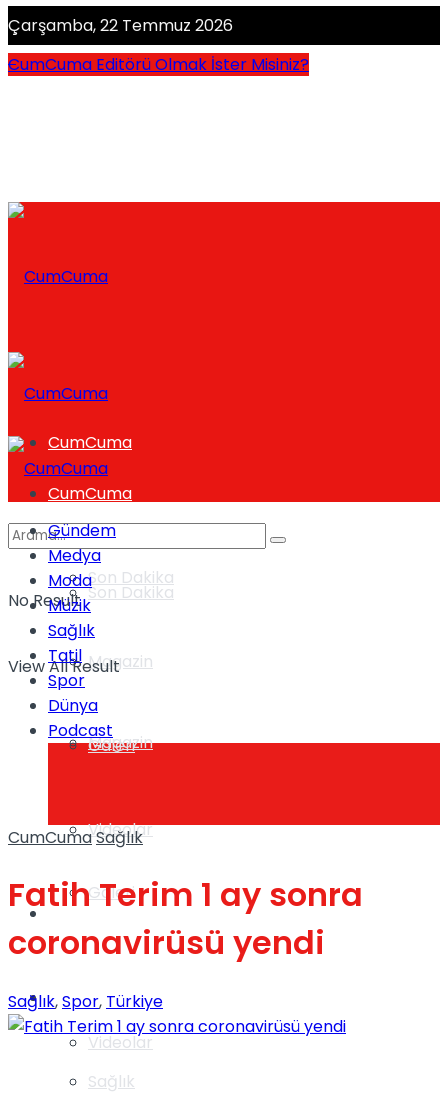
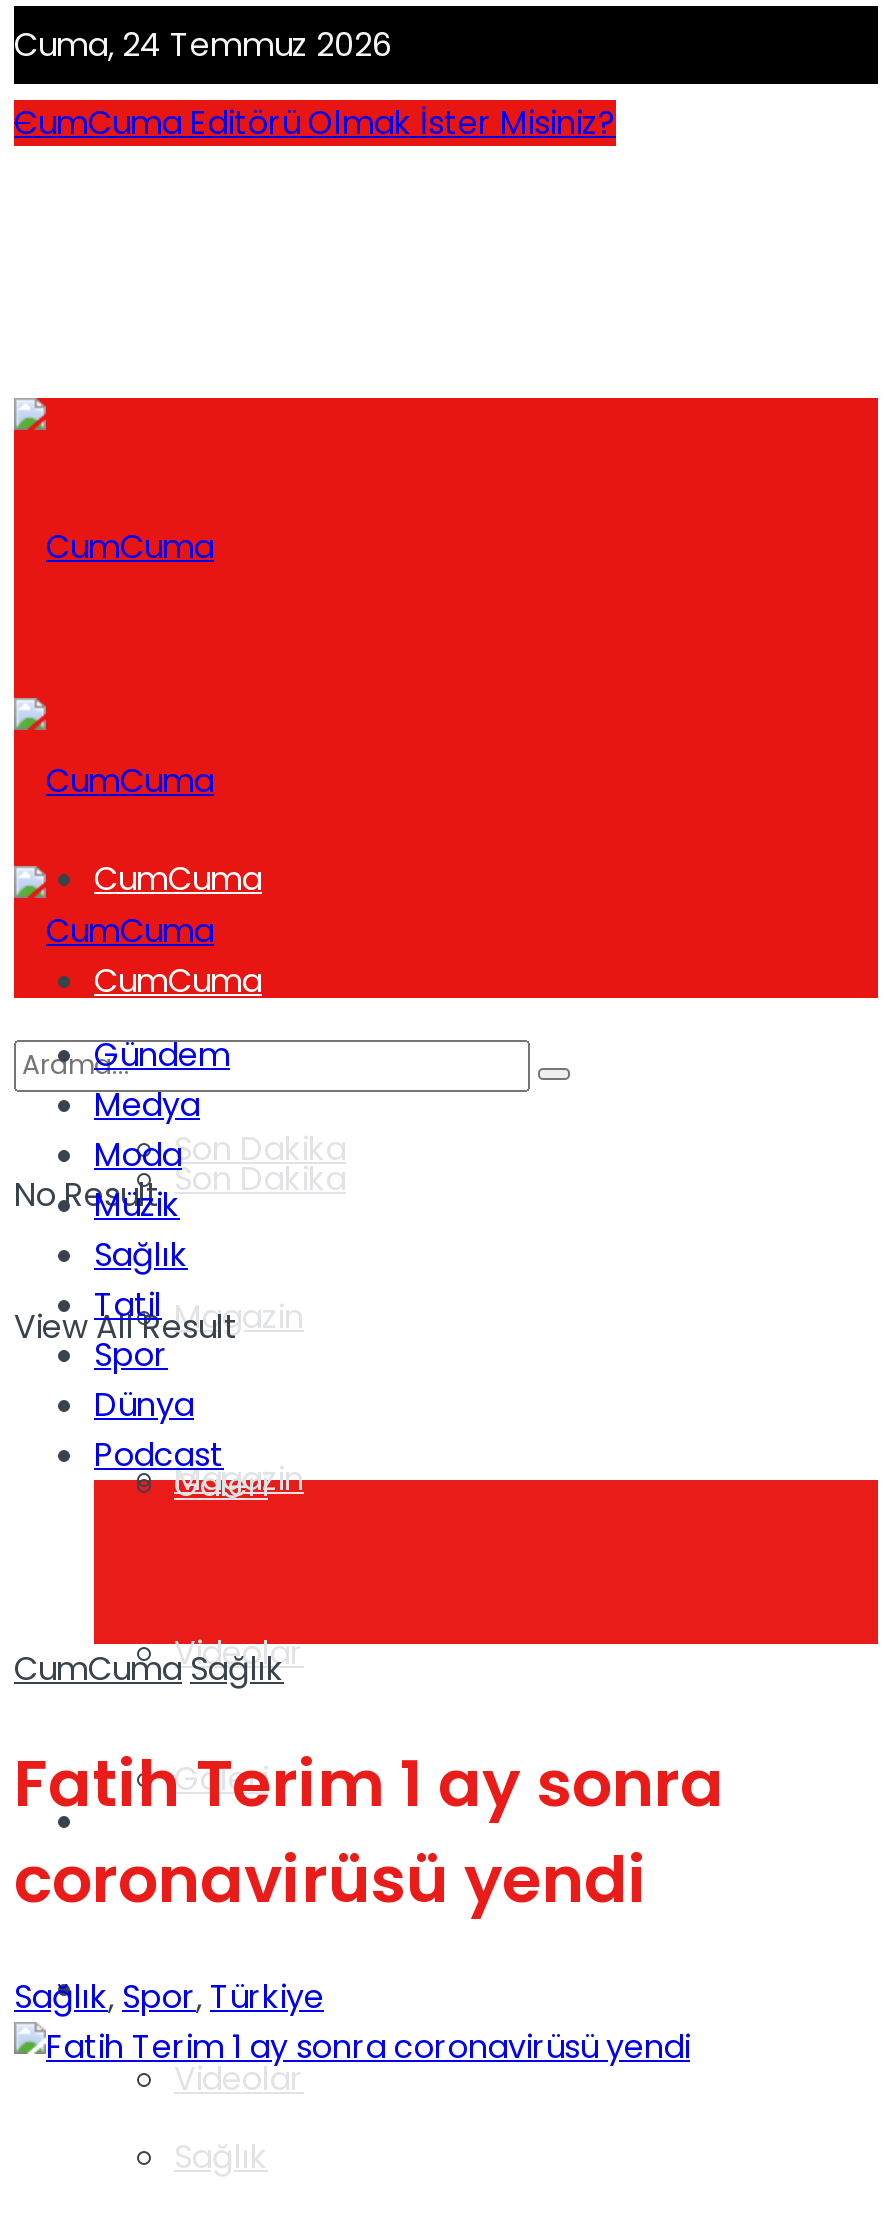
[8,14,233,37] Çarşamba, 22 Temmuz 2026 -> [14,22,392,68] Cuma, 24 Temmuz 2026

